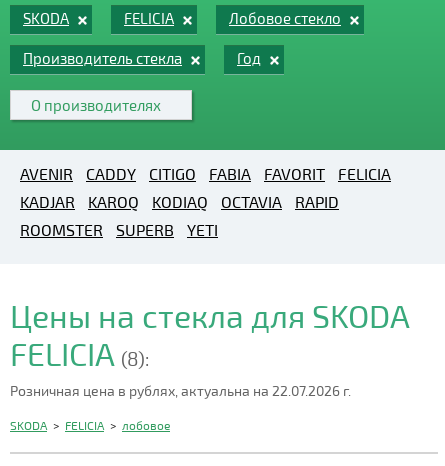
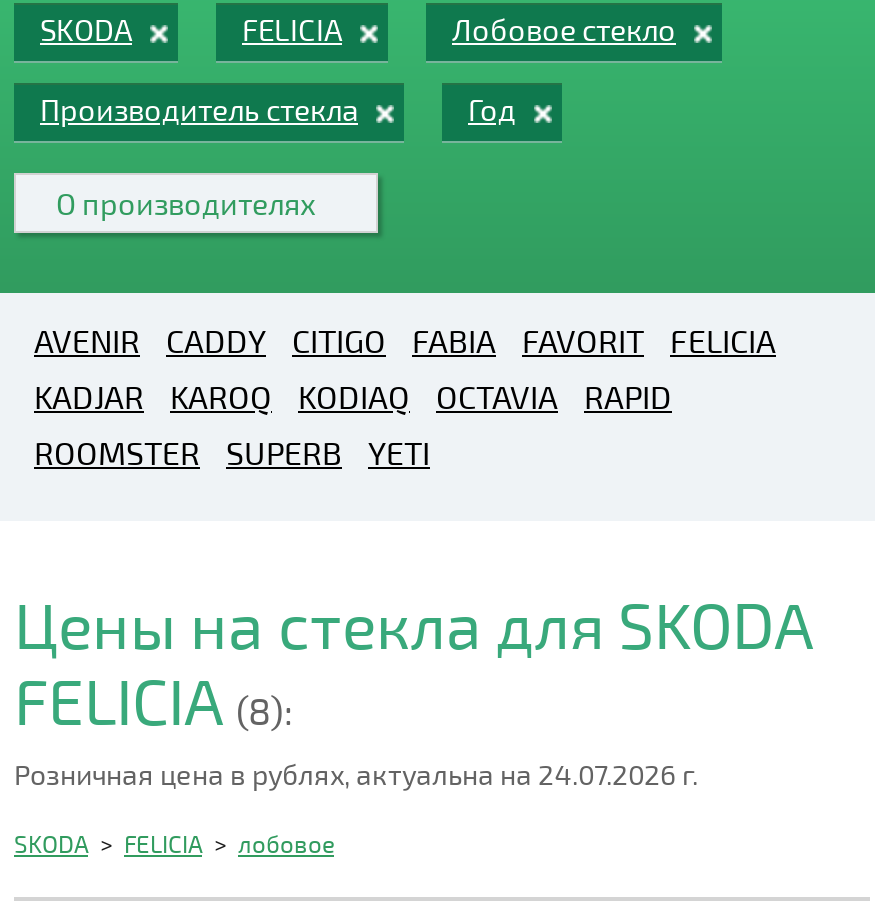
[10,382,351,399] Розничная цена в рублях, актуальна на 22.07.2026 г. -> [14,757,698,791] Розничная цена в рублях, актуальна на 24.07.2026 г.

